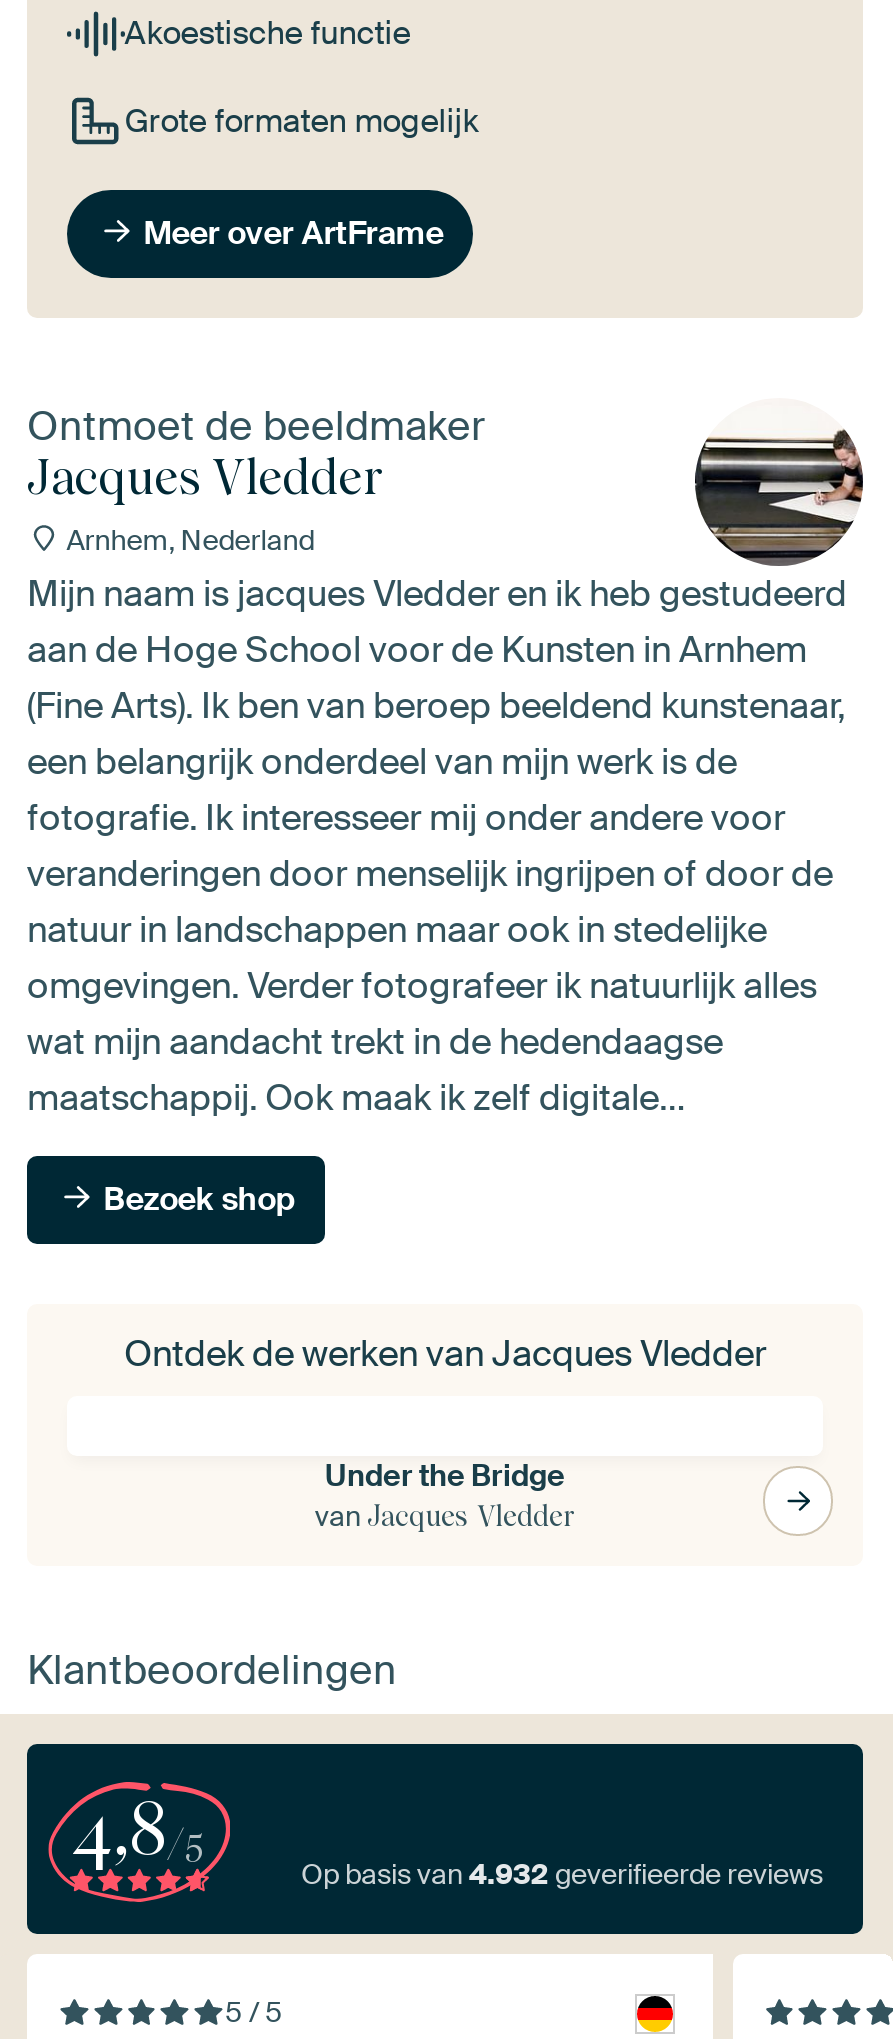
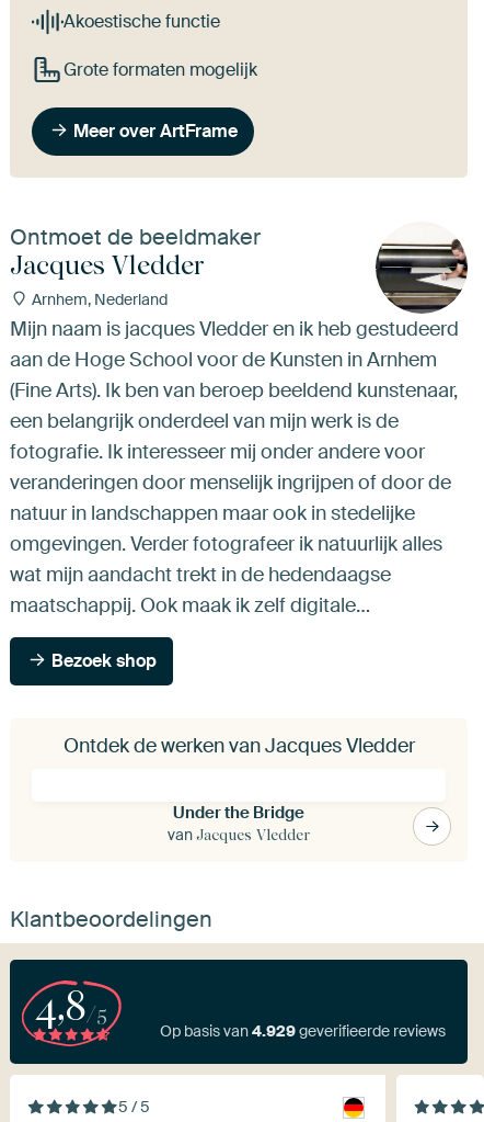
[301,1857,823,1893] Op basis van 4.932 geverifieerde reviews -> [160,1022,446,1041] Op basis van 4.929 geverifieerde reviews

